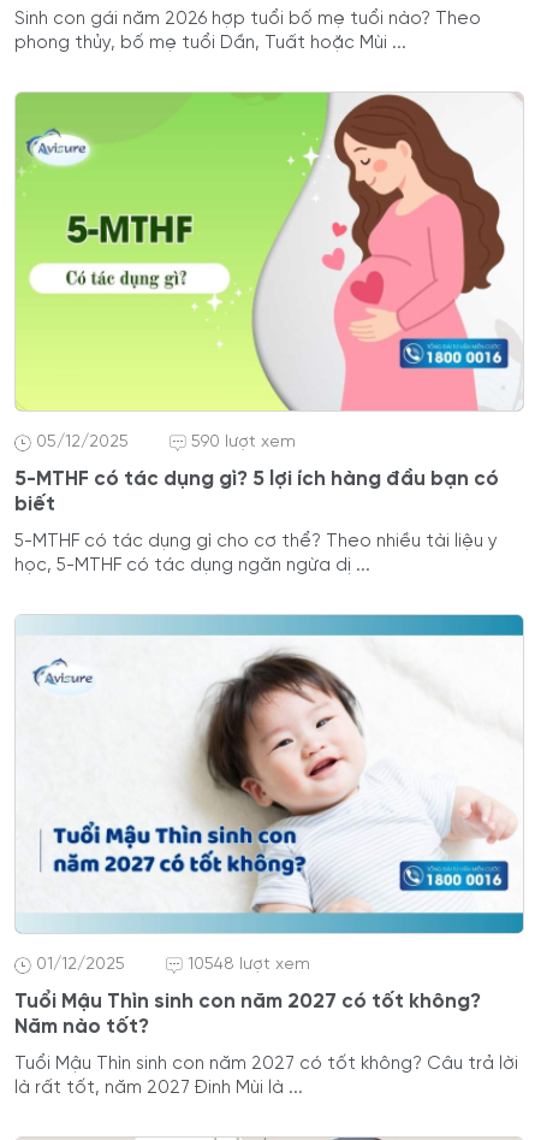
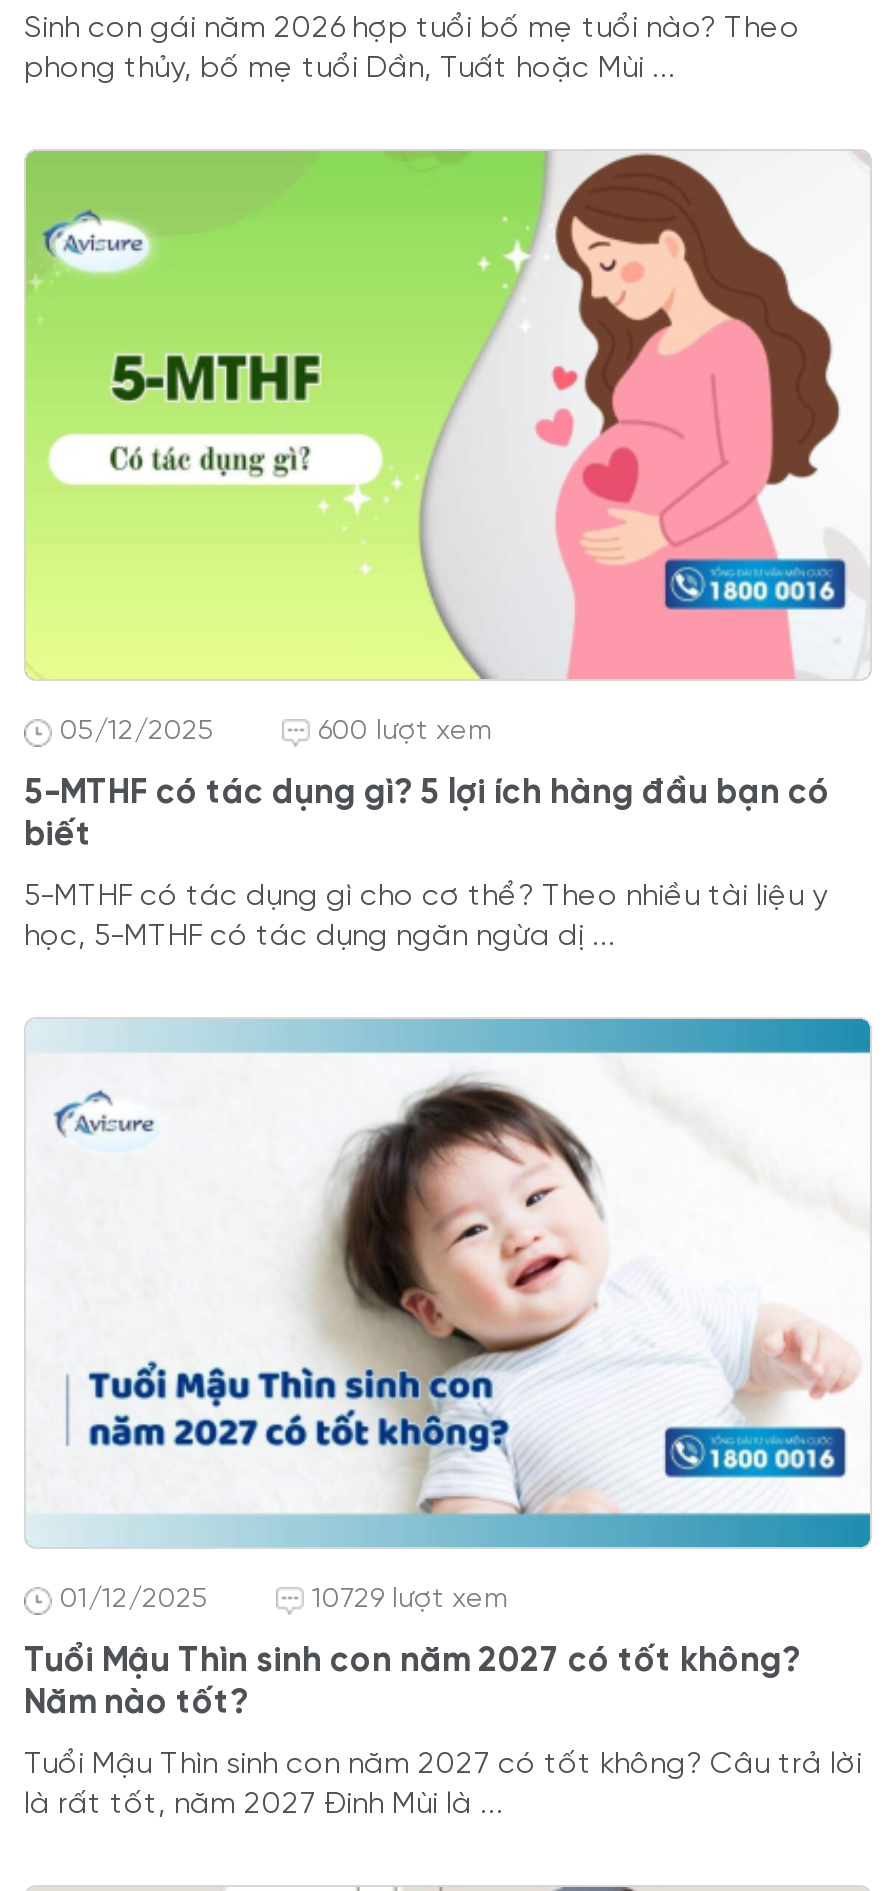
[191,433,296,451] 590 lượt xem -> [318,717,494,747] 600 lượt xem
[188,955,310,973] 10548 lượt xem -> [312,1584,510,1614] 10729 lượt xem

